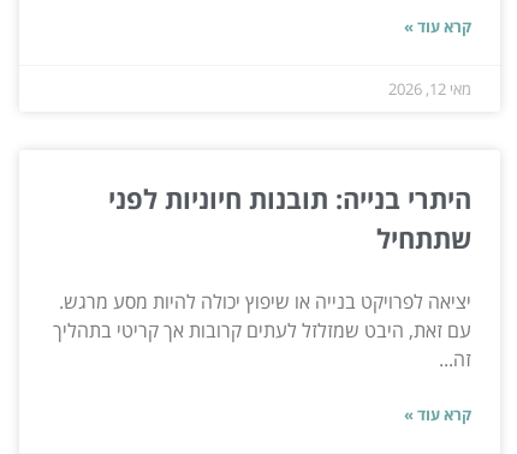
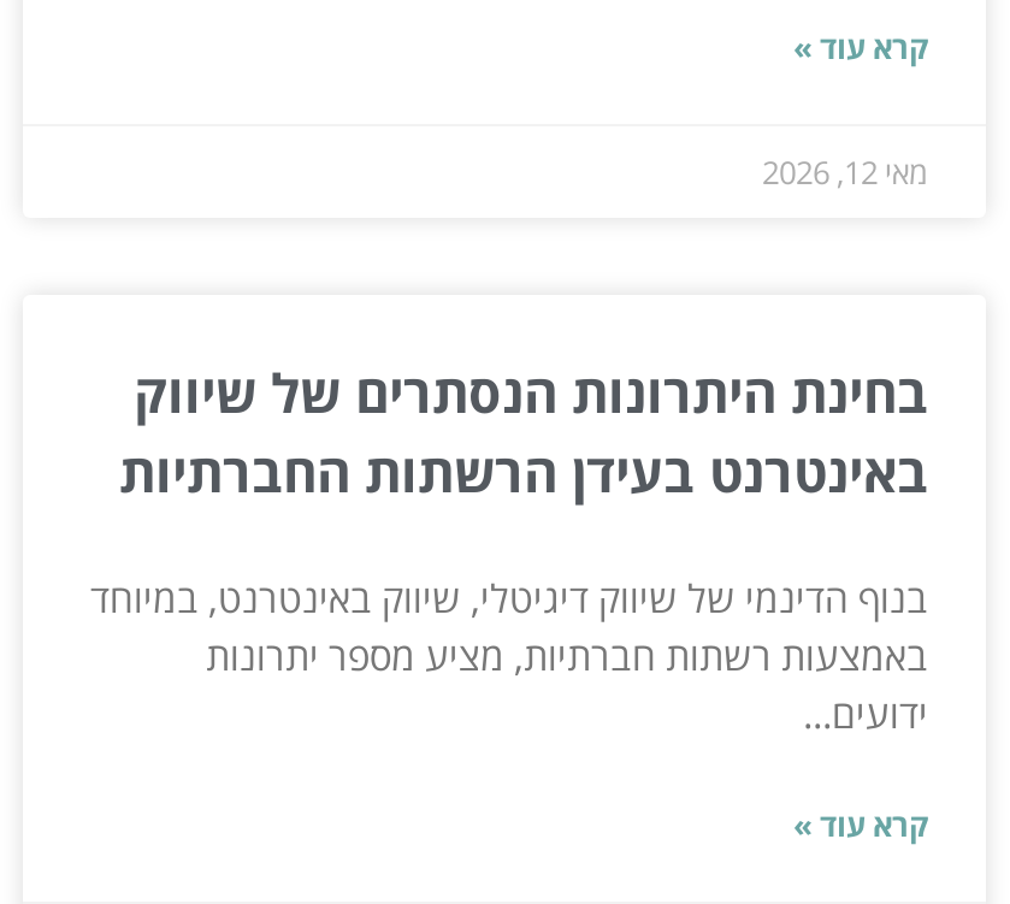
[108,181,471,256] היתרי בנייה: תובנות חיוניות לפני | שתתחיל -> [119,356,928,507] בחינת היתרונות הנסתרים של שיווק | באינטרנט בעידן הרשתות החברתיות
[53,289,471,373] יציאה לפרויקט בנייה או שיפוץ יכולה להיות מסע מרגש. | עם זאת, היבט שמזלזל לעתים קרובות אך קריטי בתהליך | זה... -> [90,572,928,741] בנוף הדינמי של שיווק דיגיטלי, שיווק באינטרנט, במיוחד | באמצעות רשתות חברתיות, מציע מספר יתרונות | ידועים...

